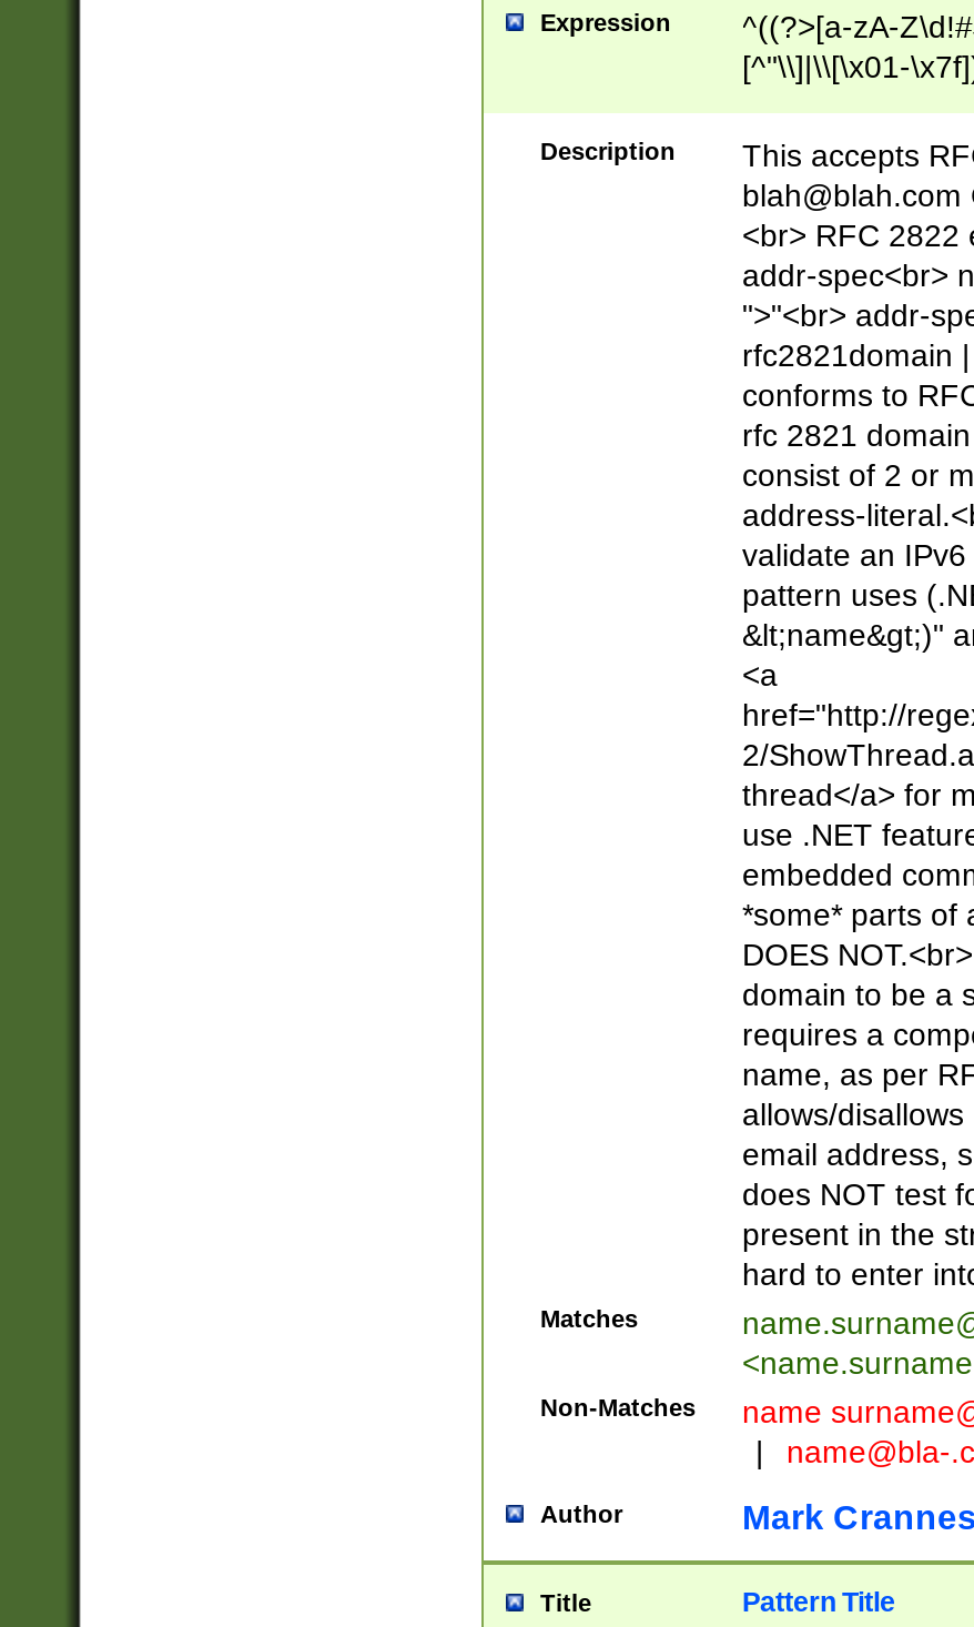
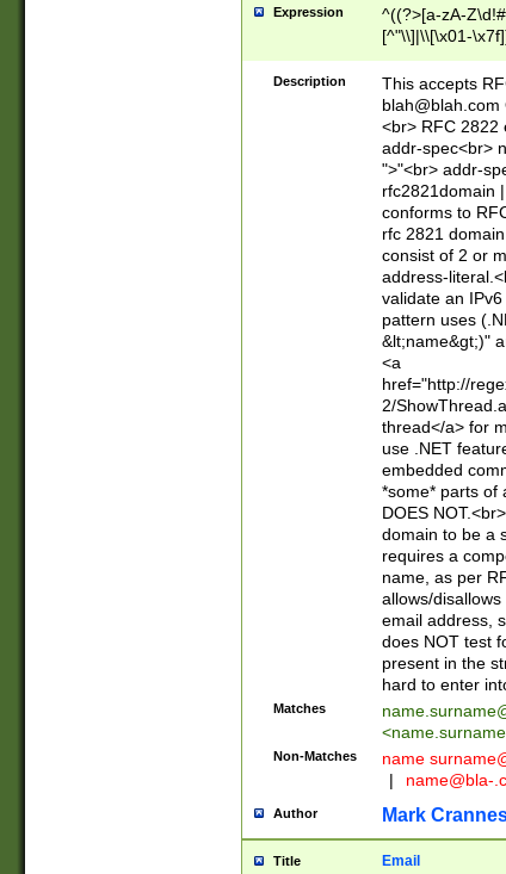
[742,1587,895,1619] Pattern Title -> [381,853,419,869] Email

